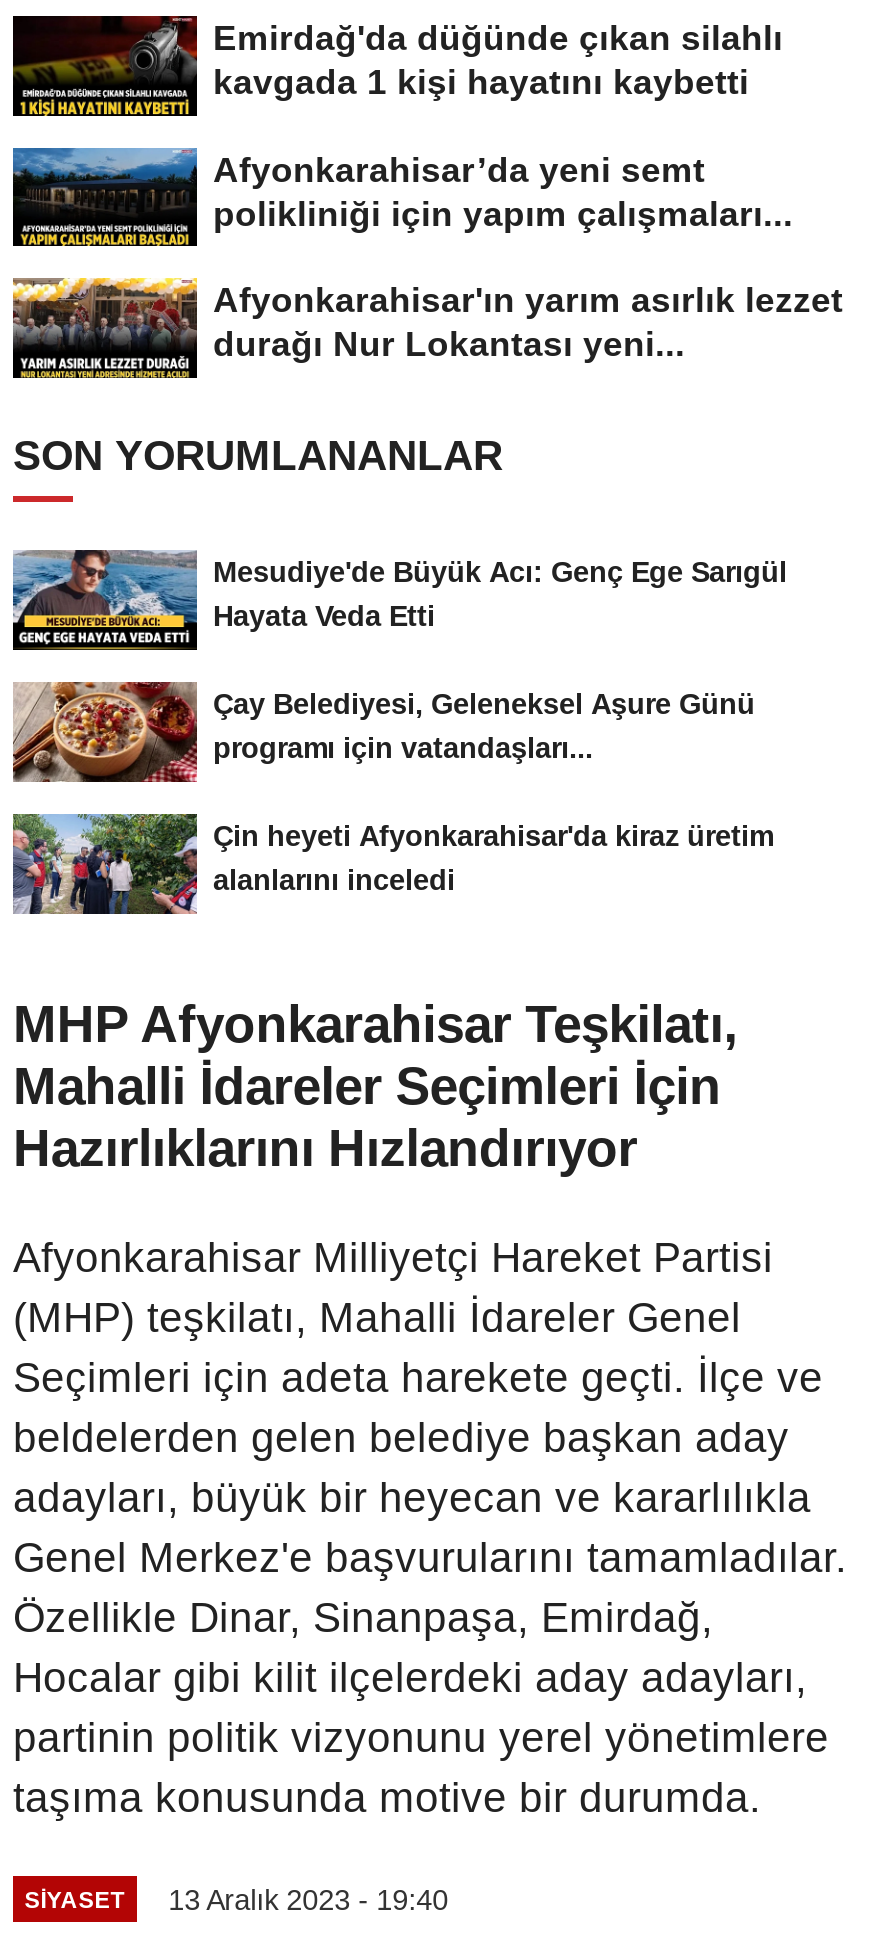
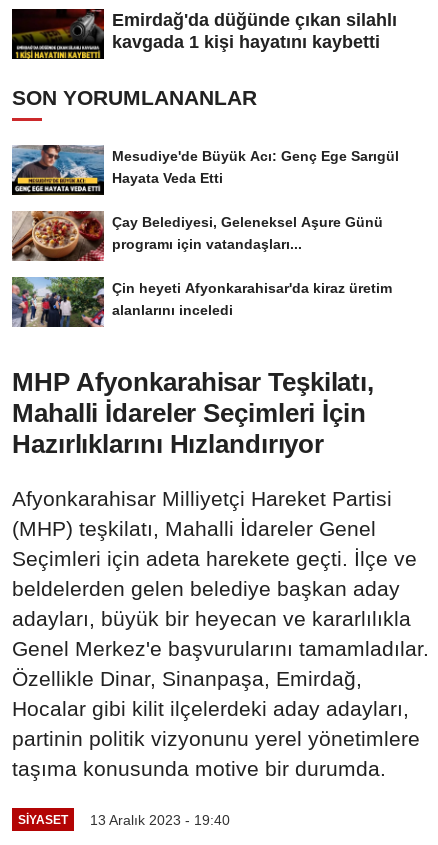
[11,145,843,365] [image] | Afyonkarahisar’da yeni semt | polikliniği için yapım çalışmaları... | Afyonkarahisar'ın yarım asırlık lezzet | durağı Nur Lokantası yeni... -> none
[11,277,185,379] [image] -> none

